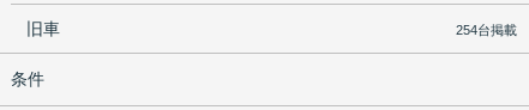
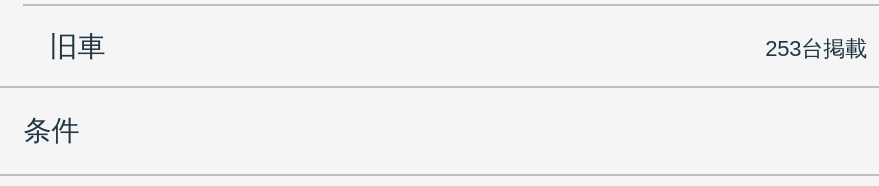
[456,23,517,37] 254台掲載 -> [765,36,867,60] 253台掲載

